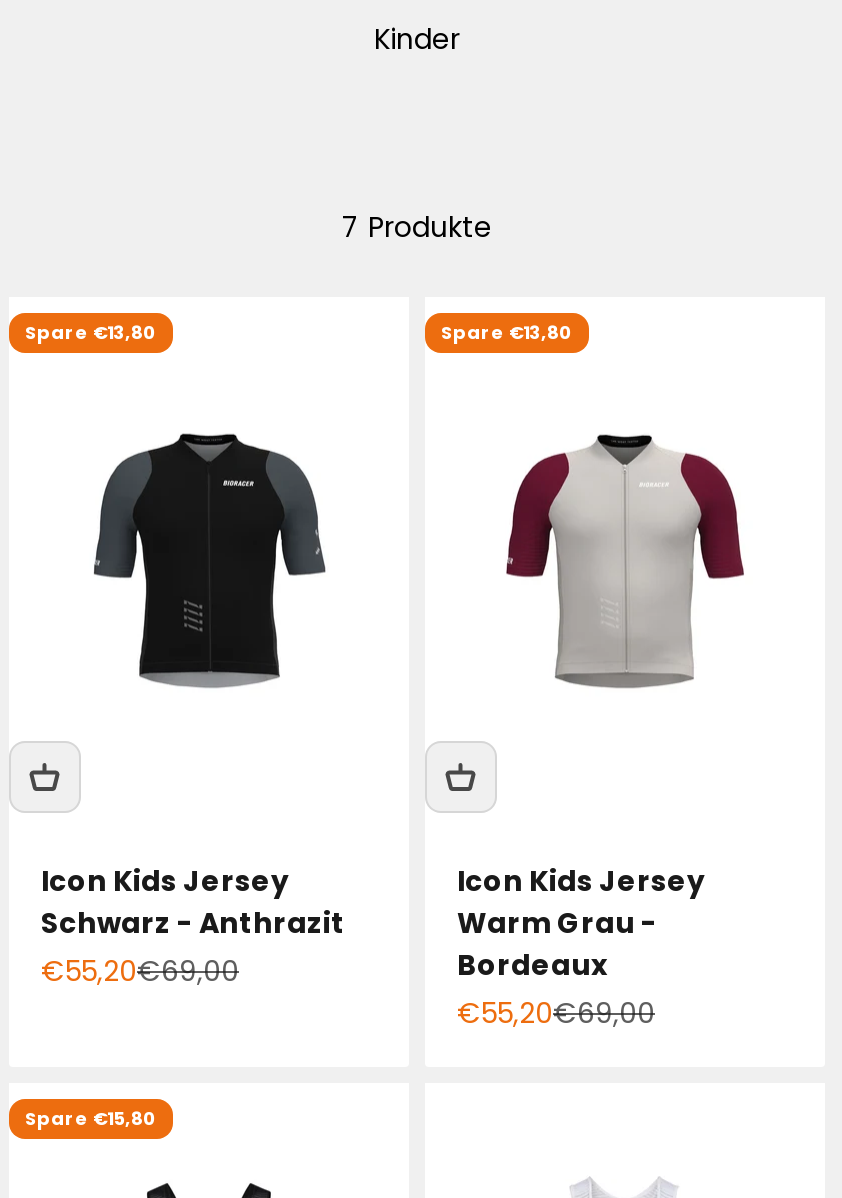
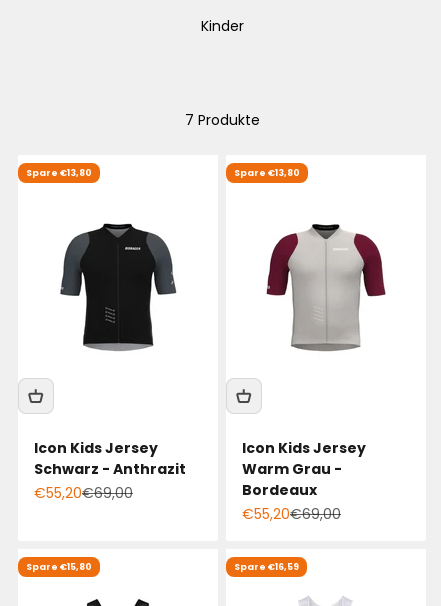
none -> [234,561,299,573] Spare €16,59

